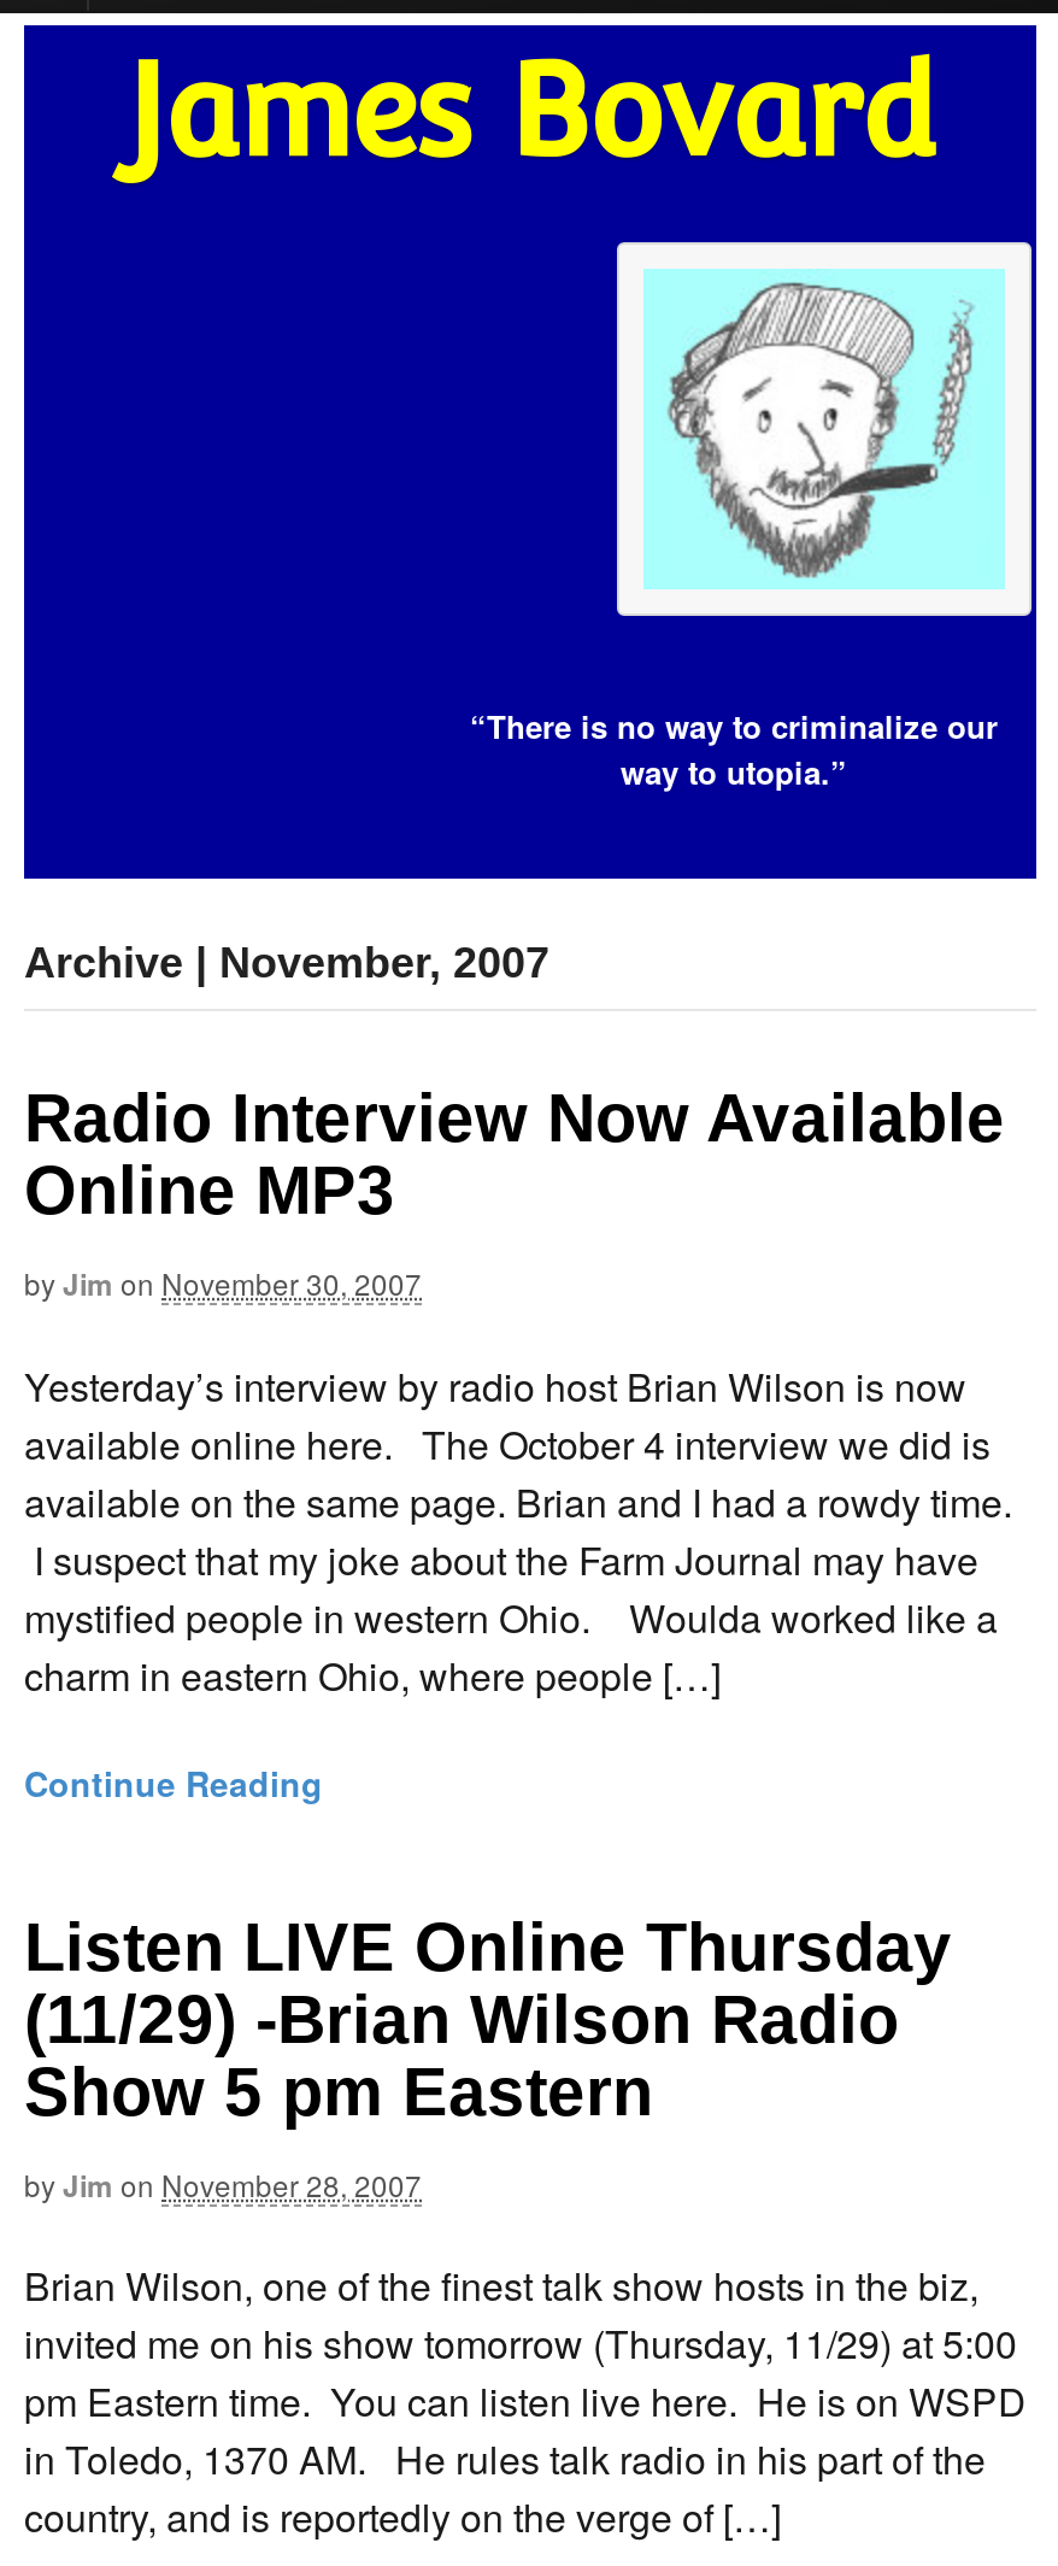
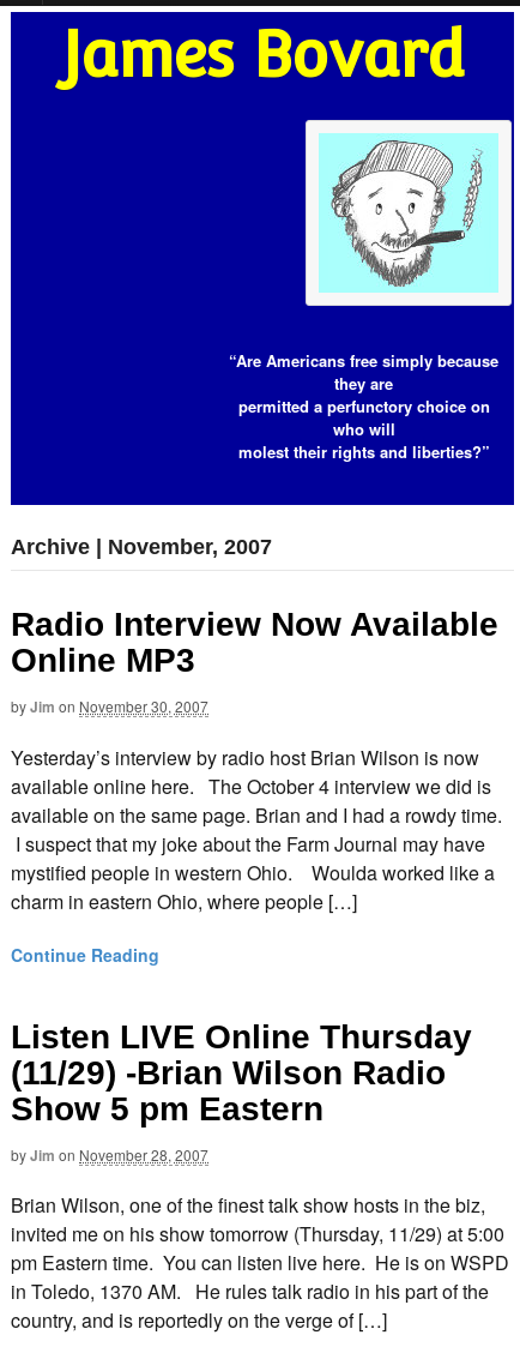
[470,704,998,795] “There is no way to criminalize our | way to utopia.” -> [229,350,498,463] “Are Americans free simply because | they are | permitted a perfunctory choice on | who will | molest their rights and liberties?”

